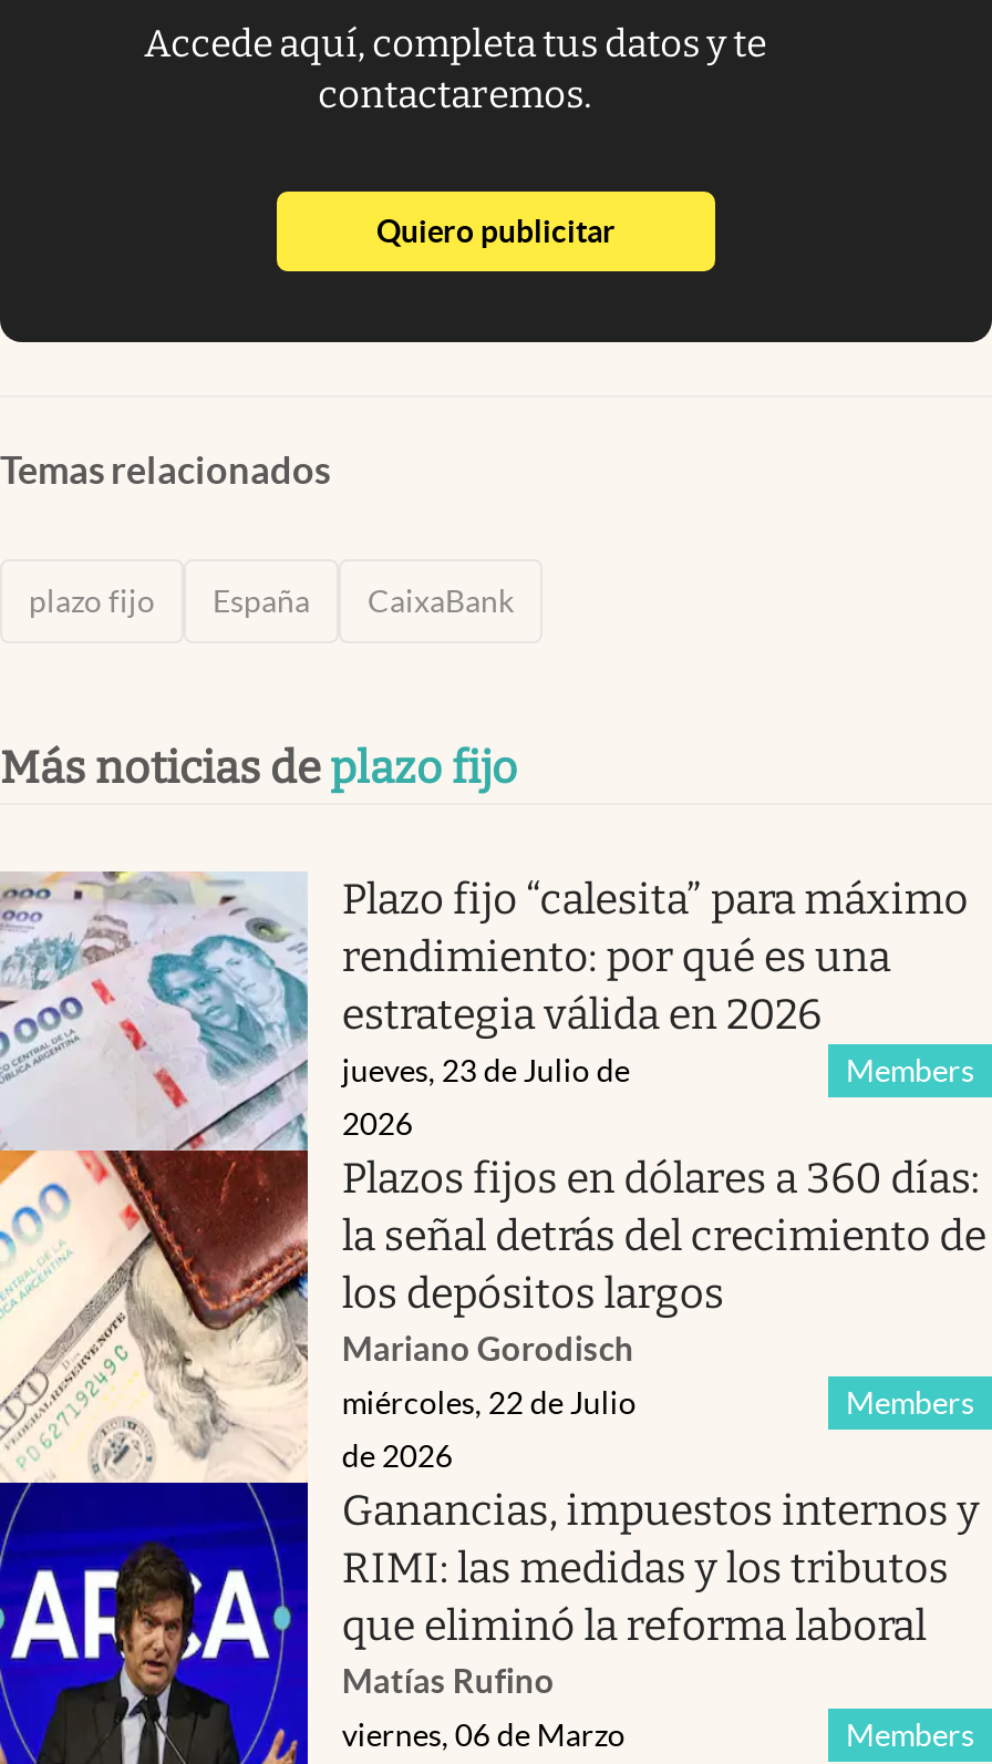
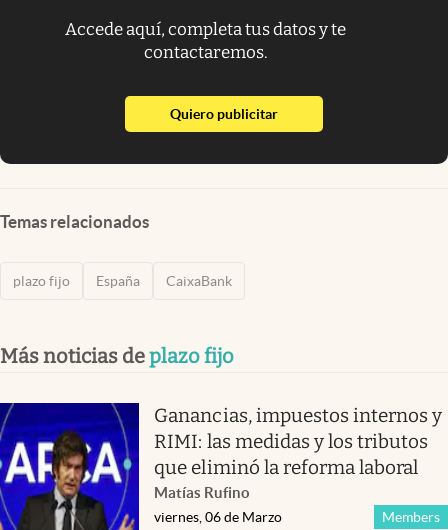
[7,869,986,1483] [image] | Plazo fijo “calesita” para máximo | rendimiento: por qué es una | estrategia válida en 2026 | Members | jueves, 23 de Julio de | 2026 | Plazos fijos en dólares a 360 días: | la señal detrás del crecimiento de | los depósitos largos | Mariano Gorodisch | Members | miércoles, 22 de Julio | de 2026 -> none

